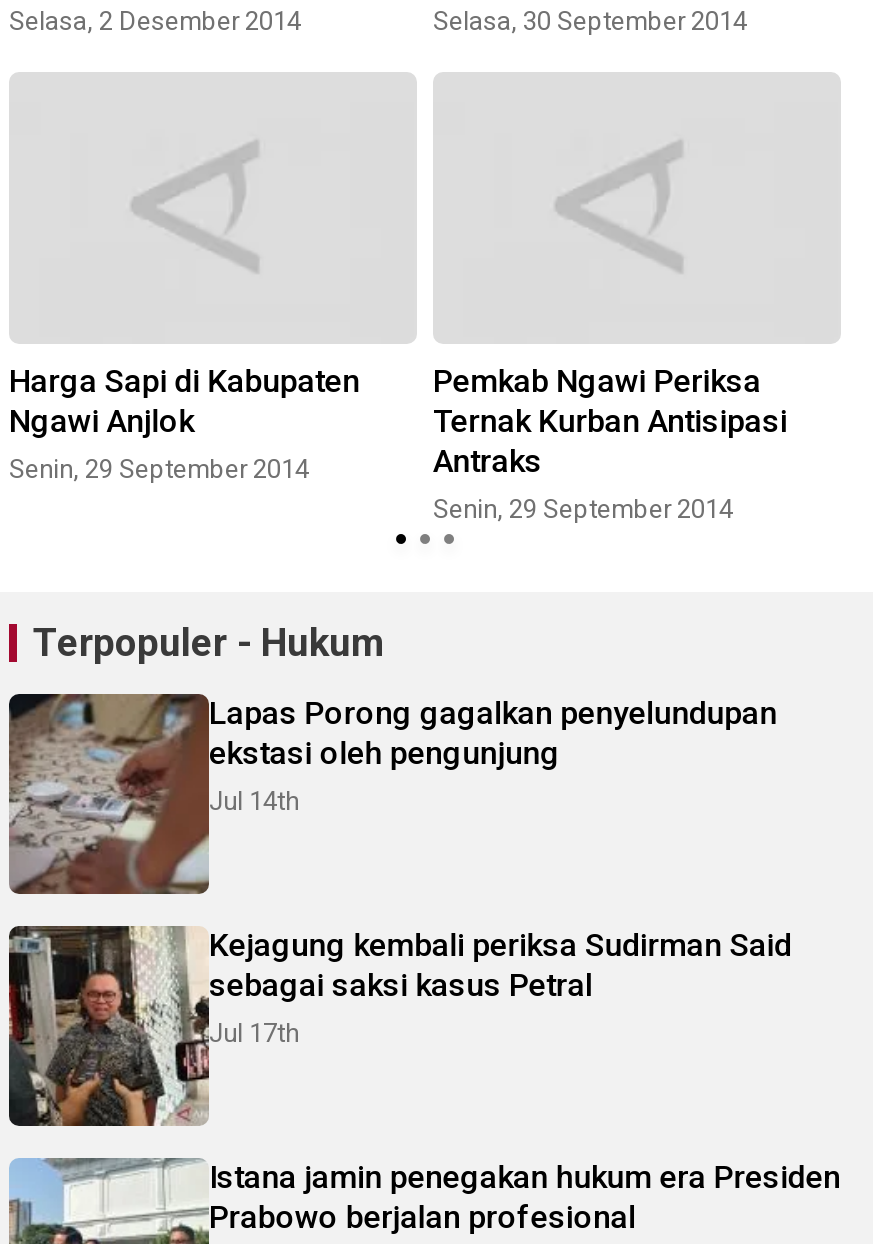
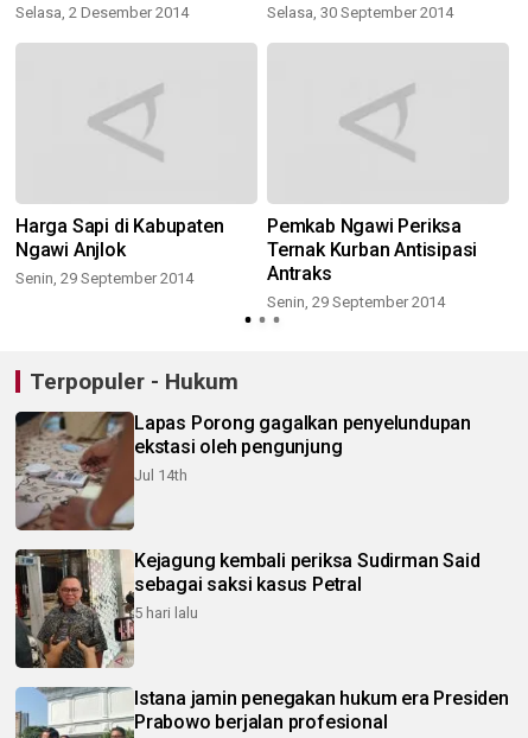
[209,1018,299,1048] Jul 17th -> [134,604,198,622] 5 hari lalu

